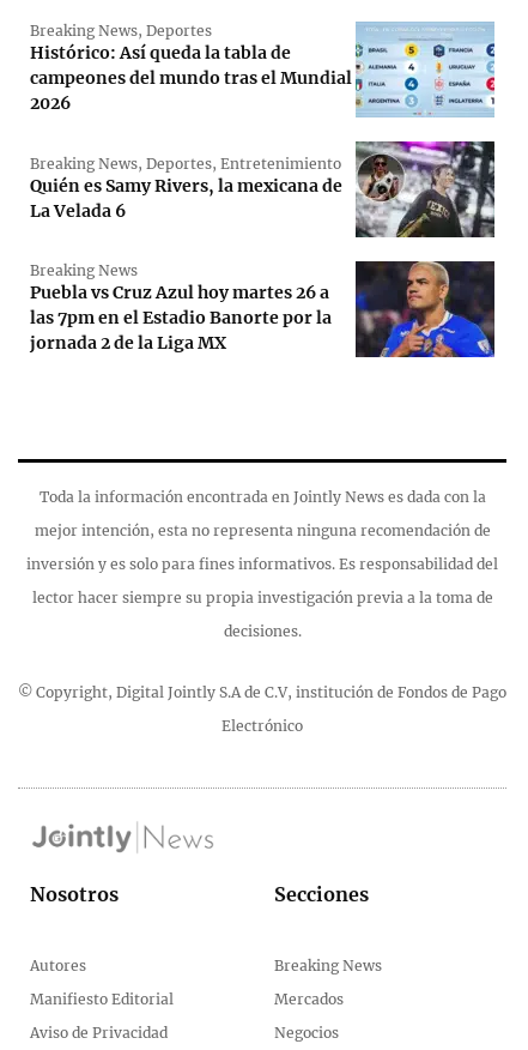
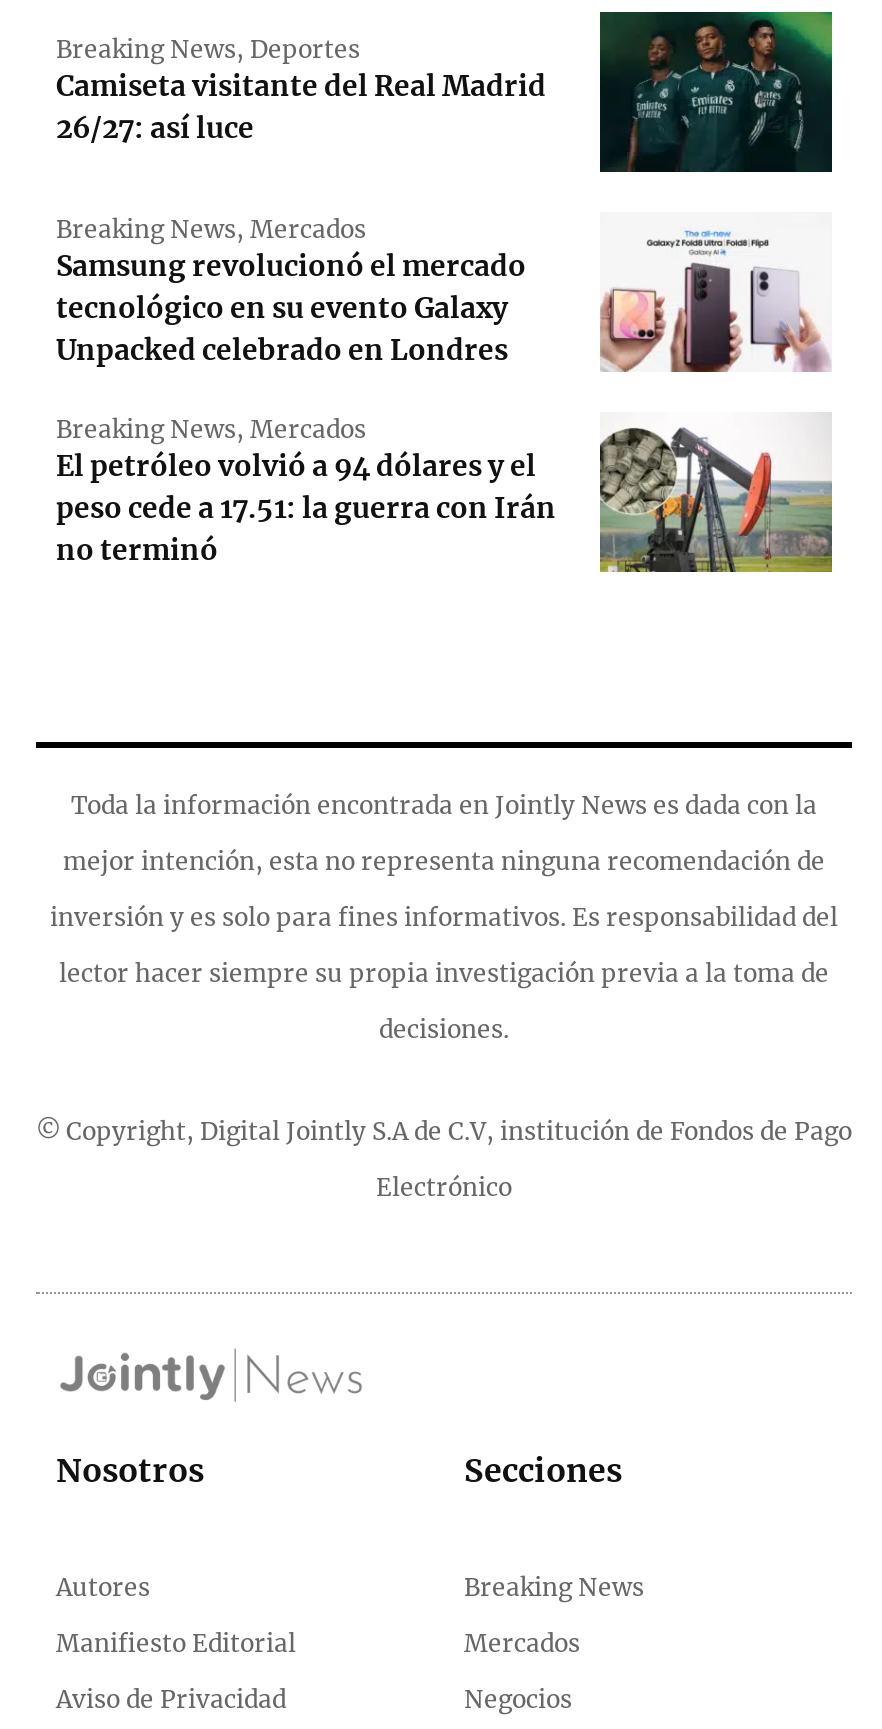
[30,8,496,117] [image] | Histórico: Así queda la tabla de | campeones del mundo tras el Mundial | 2026 -> [56,10,834,174] [image] | Camiseta visitante del Real Madrid | 26/27: así luce
[30,140,496,239] [image] | Breaking News, Deportes, Entretenimiento | Quién es Samy Rivers, la mexicana de | La Velada 6 -> [56,213,832,374] [image] | Breaking News, Mercados | Samsung revolucionó el mercado | tecnológico en su evento Galaxy | Unpacked celebrado en Londres
[30,260,496,358] [image] | Breaking News | Puebla vs Cruz Azul hoy martes 26 a | las 7pm en el Estadio Banorte por la | jornada 2 de la Liga MX -> [56,413,834,574] [image] | Breaking News, Mercados | El petróleo volvió a 94 dólares y el | peso cede a 17.51: la guerra con Irán | no terminó

